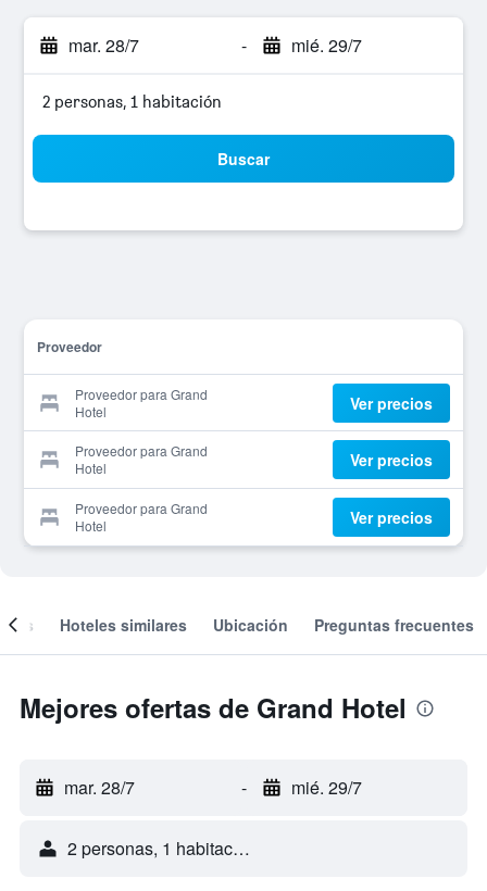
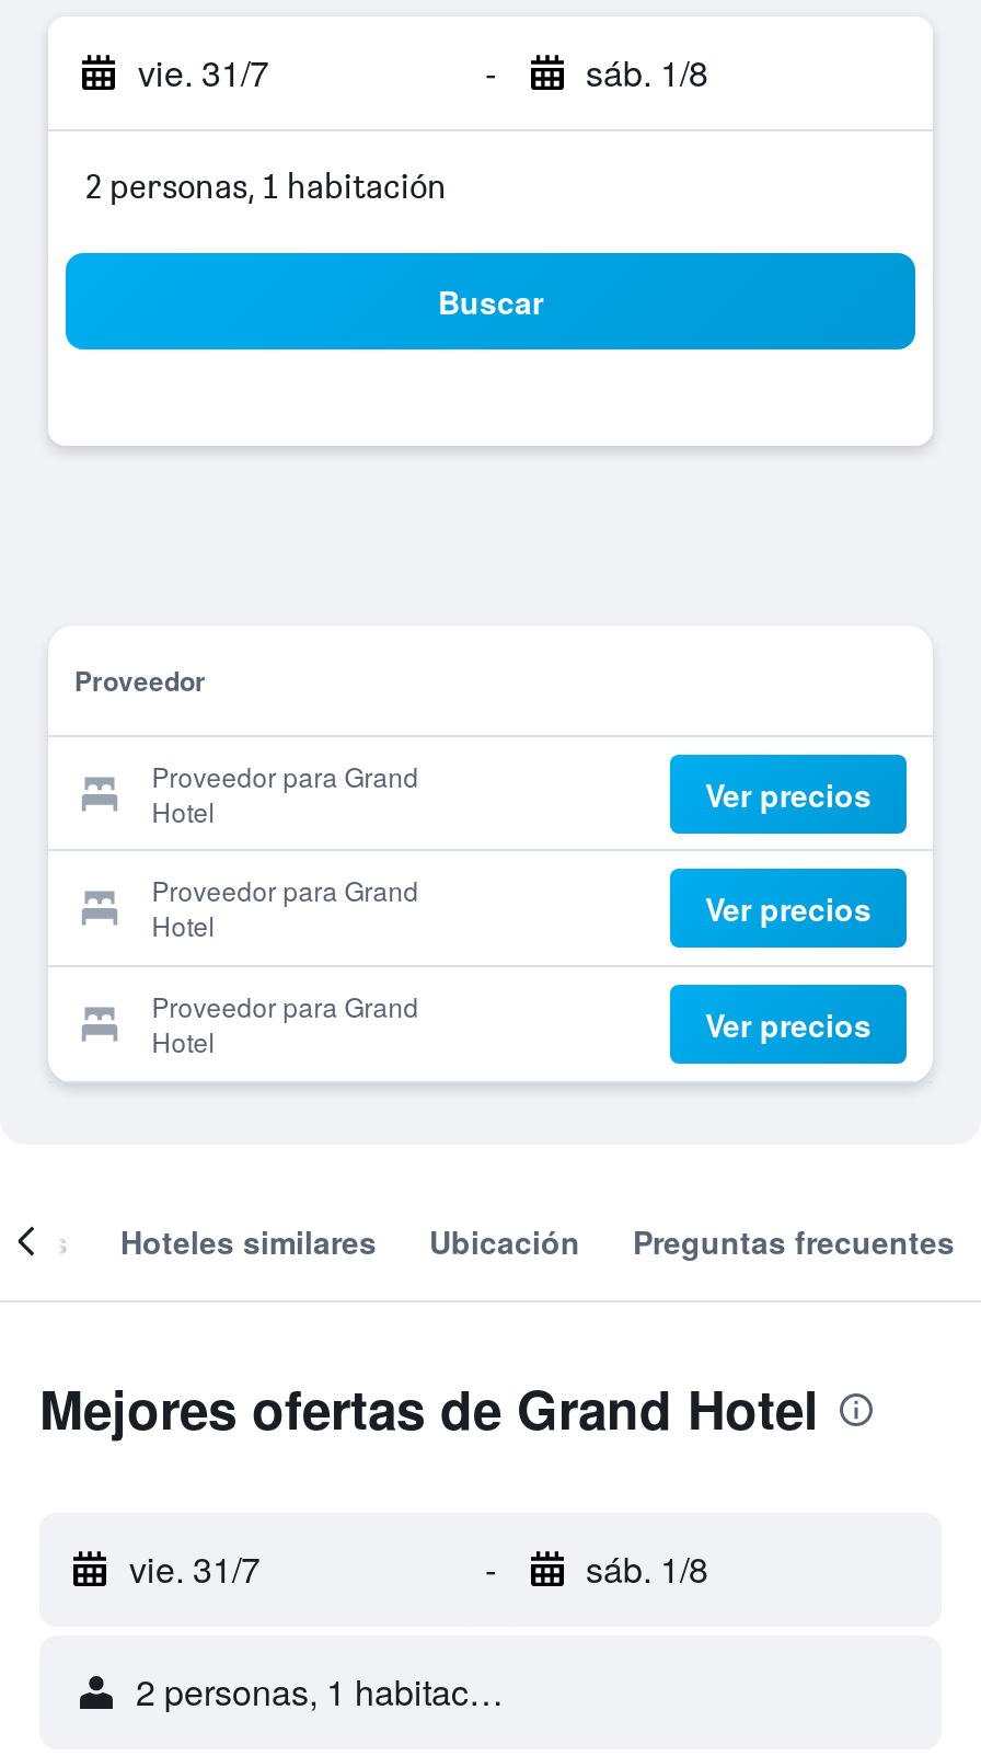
[68,33,139,58] mar. 28/7 -> [138,47,269,97] vie. 31/7
[291,33,361,58] mié. 29/7 -> [586,47,708,97] sáb. 1/8
[64,775,135,800] mar. 28/7 -> [129,1543,261,1594] vie. 31/7
[291,775,361,800] mié. 29/7 -> [586,1543,708,1594] sáb. 1/8

